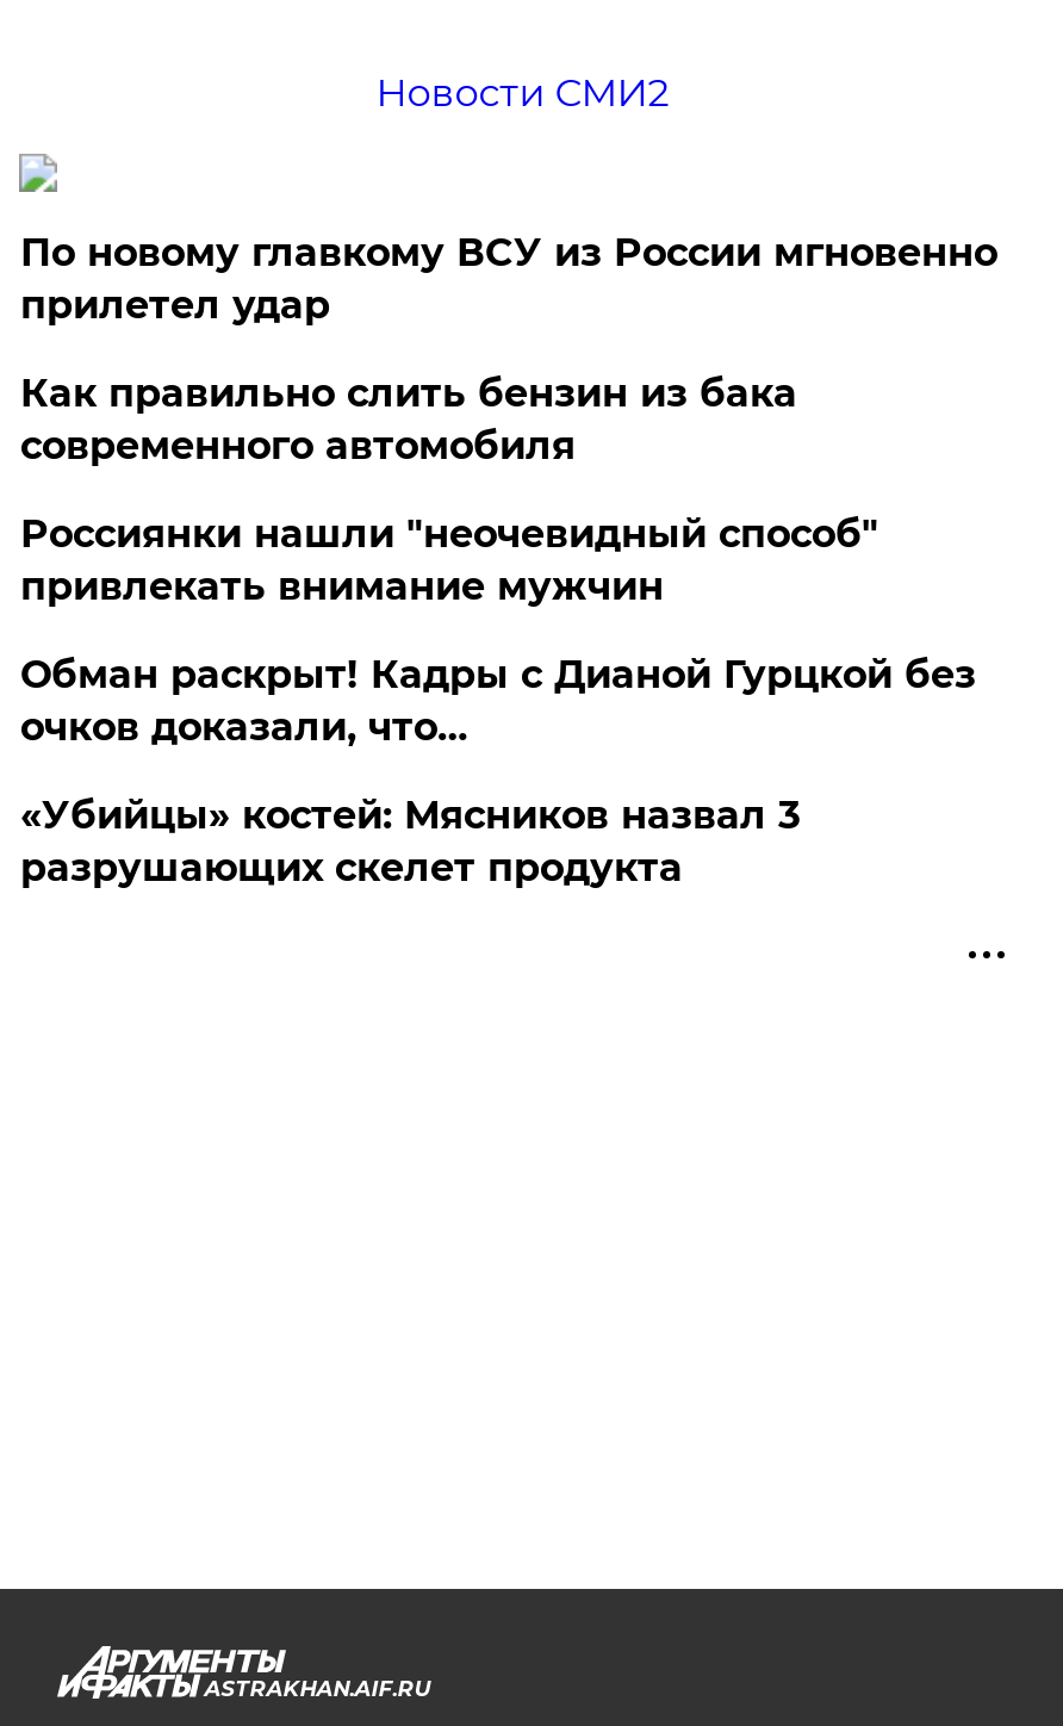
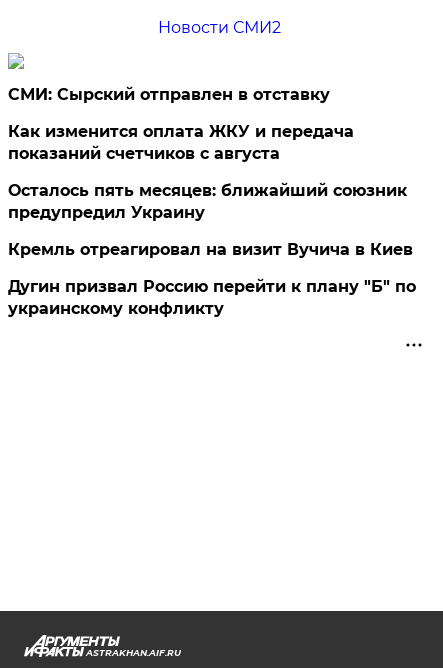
[20,231,997,328] По новому главкому ВСУ из России мгновенно | прилетел удар -> [8,85,330,104] СМИ: Сырский отправлен в отставку
[20,371,797,469] Как правильно слить бензин из бака | современного автомобиля -> [8,122,354,163] Как изменится оплата ЖКУ и передача | показаний счетчиков с августа
[20,512,878,610] Россиянки нашли "неочевидный способ" | привлекать внимание мужчин -> [8,181,407,222] Осталось пять месяцев: ближайший союзник | предупредил Украину
[20,652,976,750] Обман раскрыт! Кадры с Дианой Гурцкой без | очков доказали, что… -> [8,240,413,259] Кремль отреагировал на визит Вучича в Киев
[20,793,799,891] «Убийцы» костей: Мясников назвал 3 | разрушающих скелет продукта -> [8,277,416,318] Дугин призвал Россию перейти к плану "Б" по | украинскому конфликту

